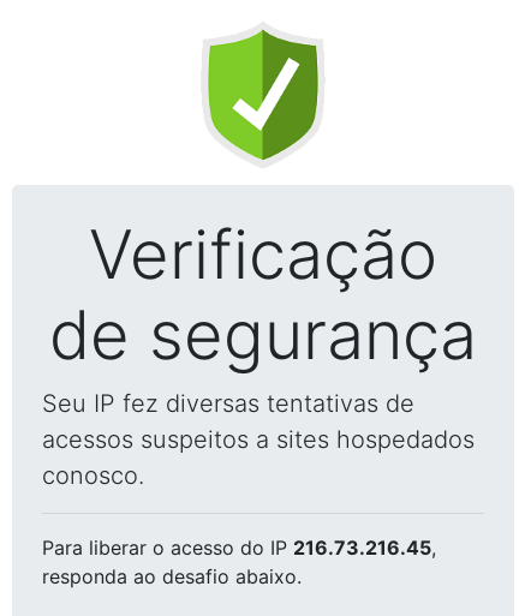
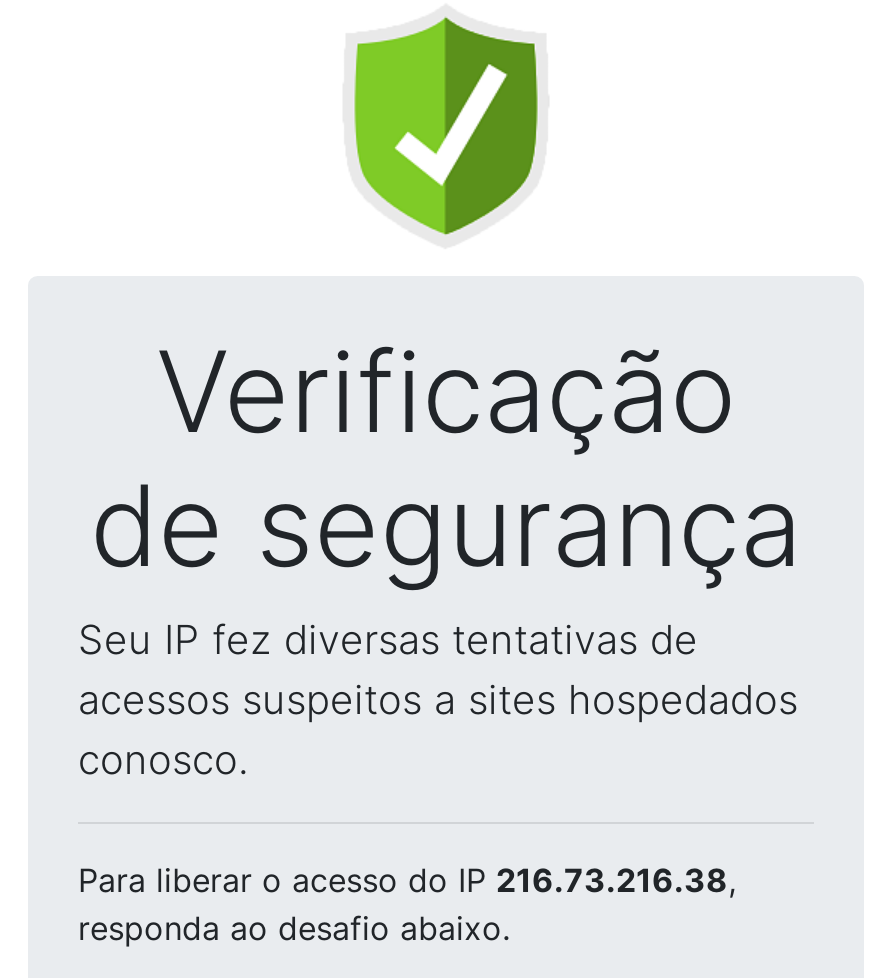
[42,536,436,560] Para liberar o acesso do IP 216.73.216.45, -> [78,860,736,900] Para liberar o acesso do IP 216.73.216.38,

